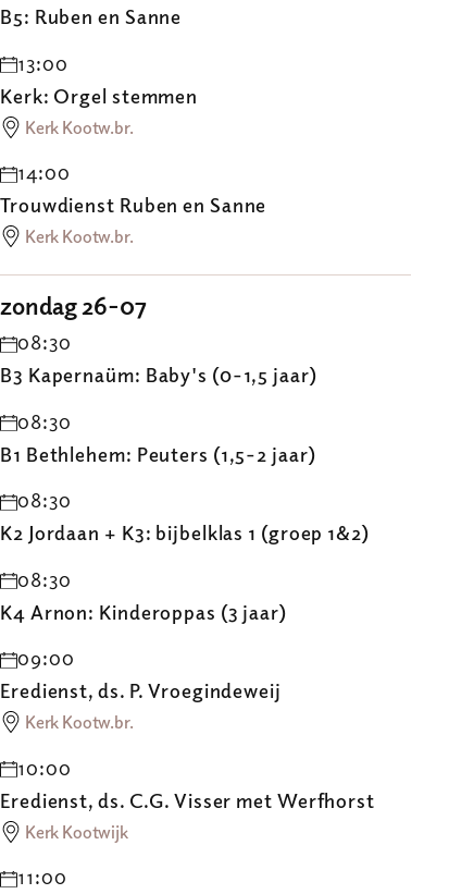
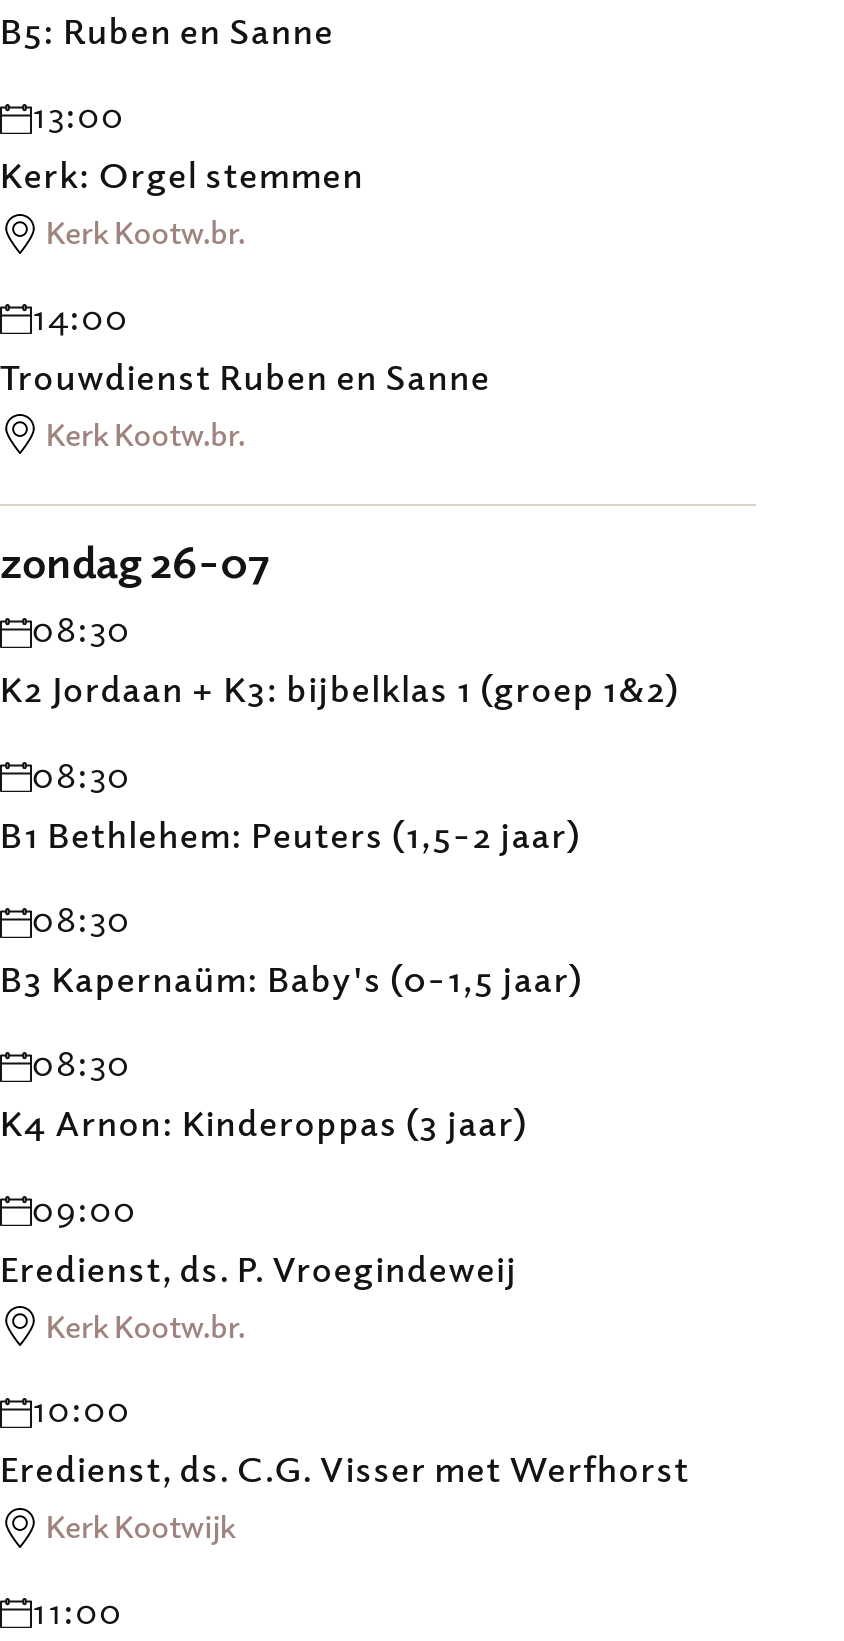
moved [0,363,317,387] -> [0,957,583,1001]: B3 Kapernaüm: Baby's (0-1,5 jaar)
moved [0,521,370,545] -> [0,667,680,711]: K2 Jordaan + K3: bijbelklas 1 (groep 1&2)

